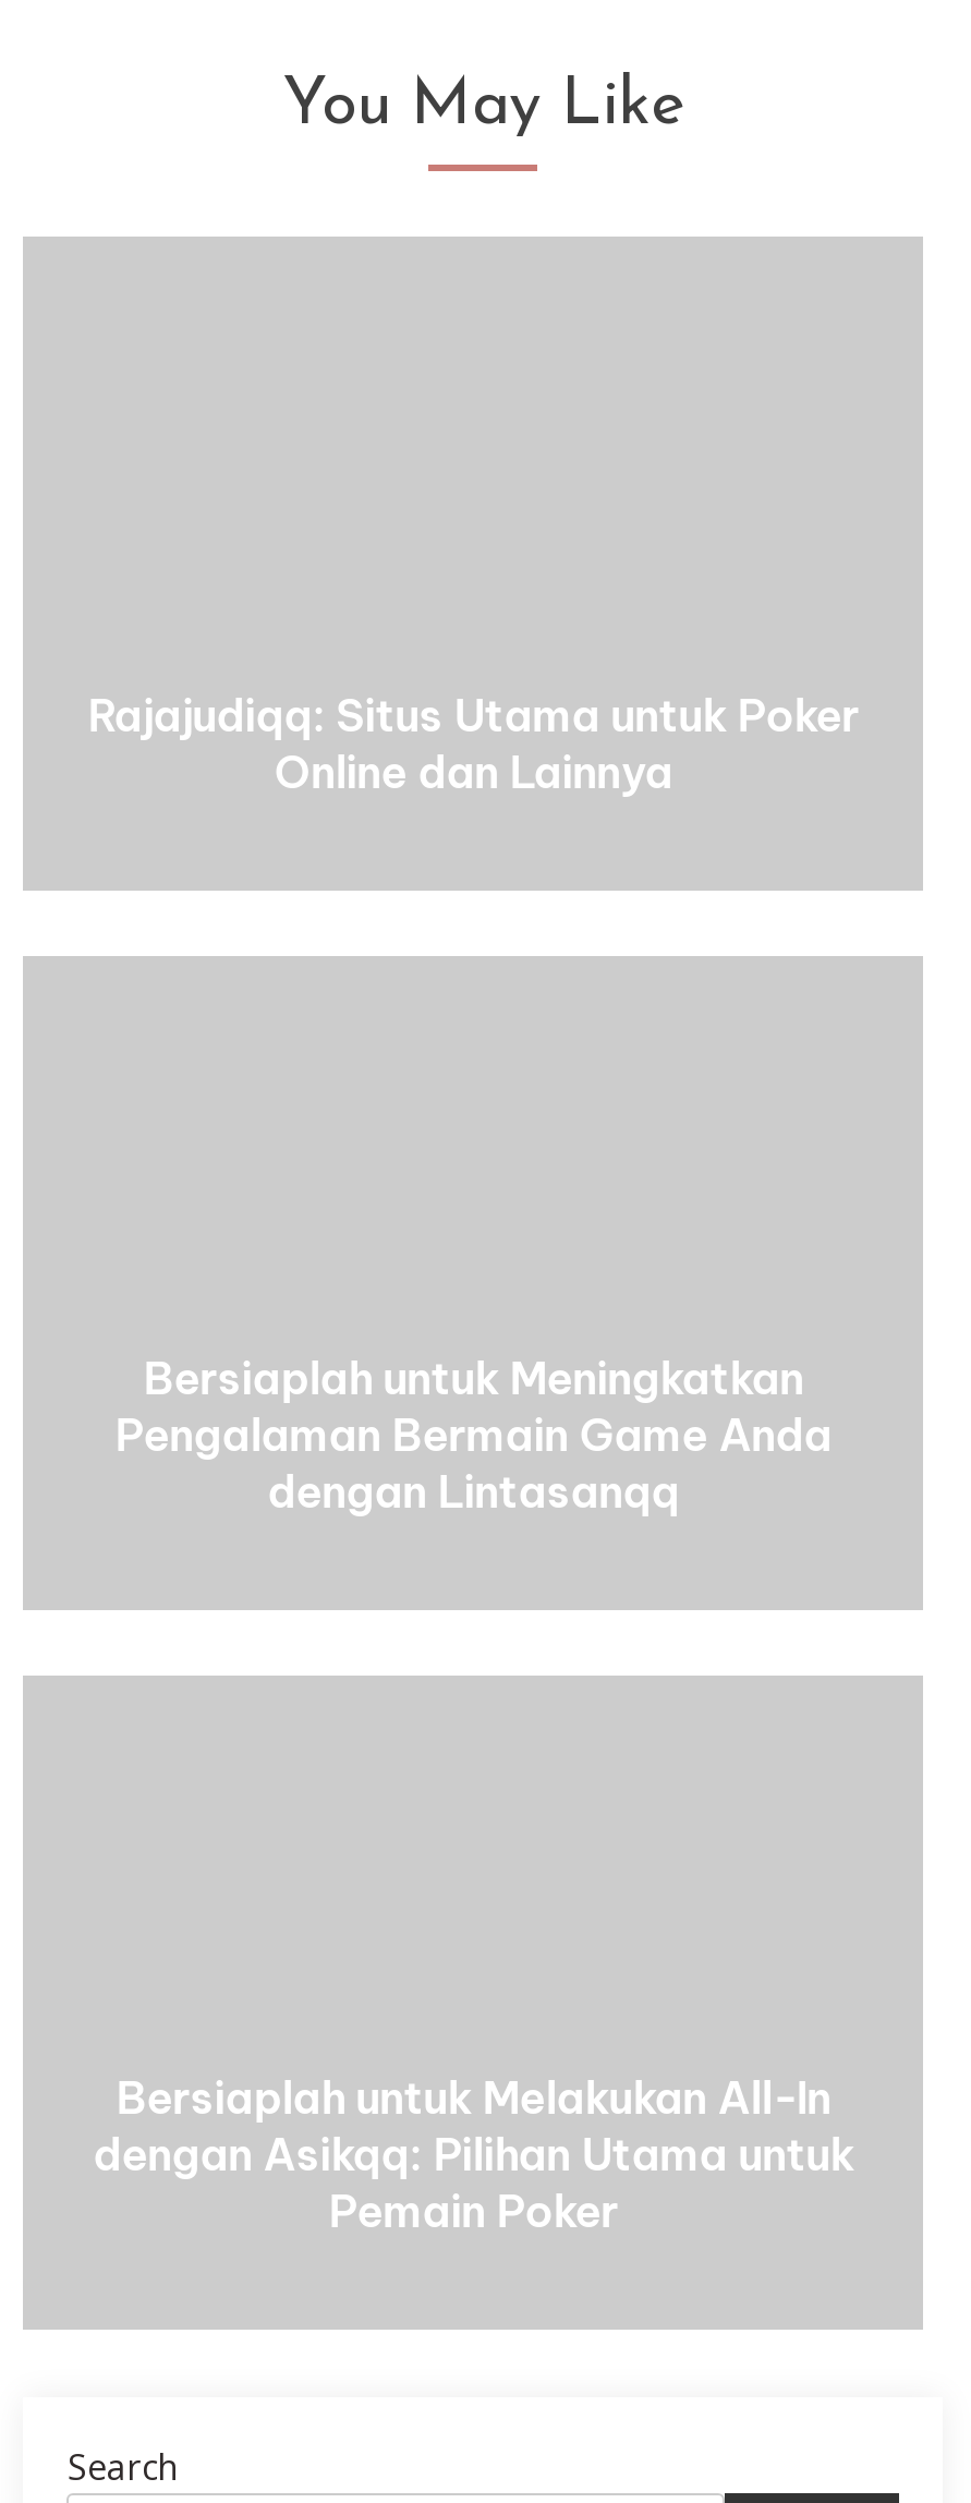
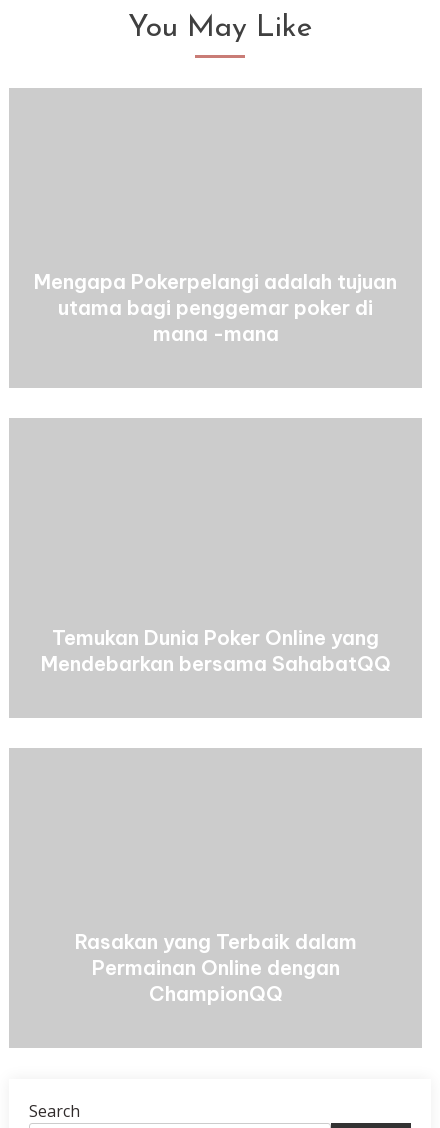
[88,688,859,799] Rajajudiqq: Situs Utama untuk Poker | Online dan Lainnya -> [34,269,397,346] Mengapa Pokerpelangi adalah tujuan | utama bagi penggemar poker di | mana -mana
[115,1351,832,1519] Bersiaplah untuk Meningkatkan | Pengalaman Bermain Game Anda | dengan Lintasanqq -> [41,625,391,676] Temukan Dunia Poker Online yang | Mendebarkan bersama SahabatQQ
[93,2070,854,2238] Bersiaplah untuk Melakukan All-In | dengan Asikqq: Pilihan Utama untuk | Pemain Poker -> [75,929,357,1006] Rasakan yang Terbaik dalam | Permainan Online dengan | ChampionQQ

